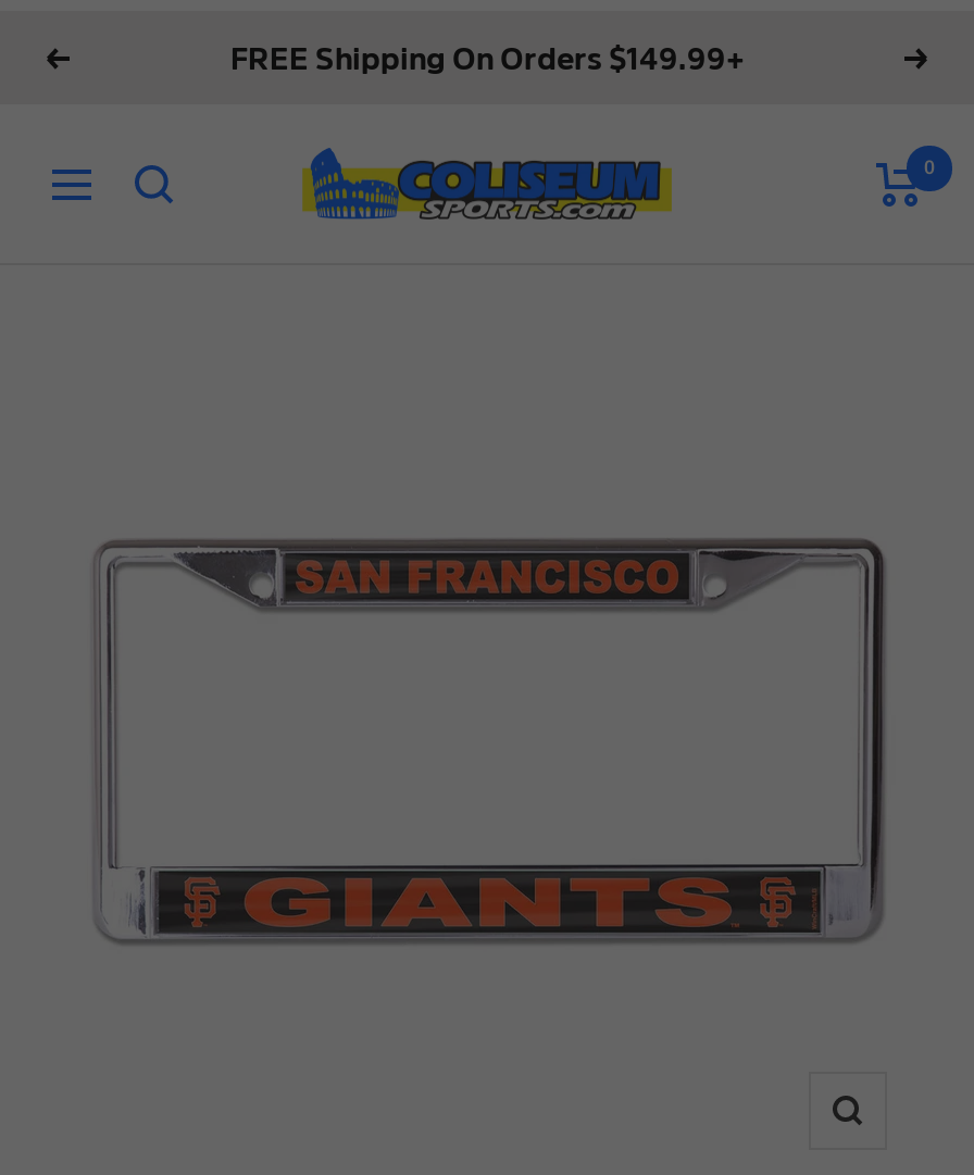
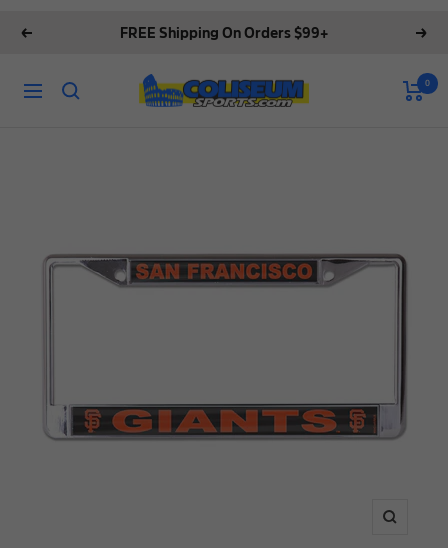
[230,37,744,78] FREE Shipping On Orders $149.99+ -> [120,23,328,42] FREE Shipping On Orders $99+

